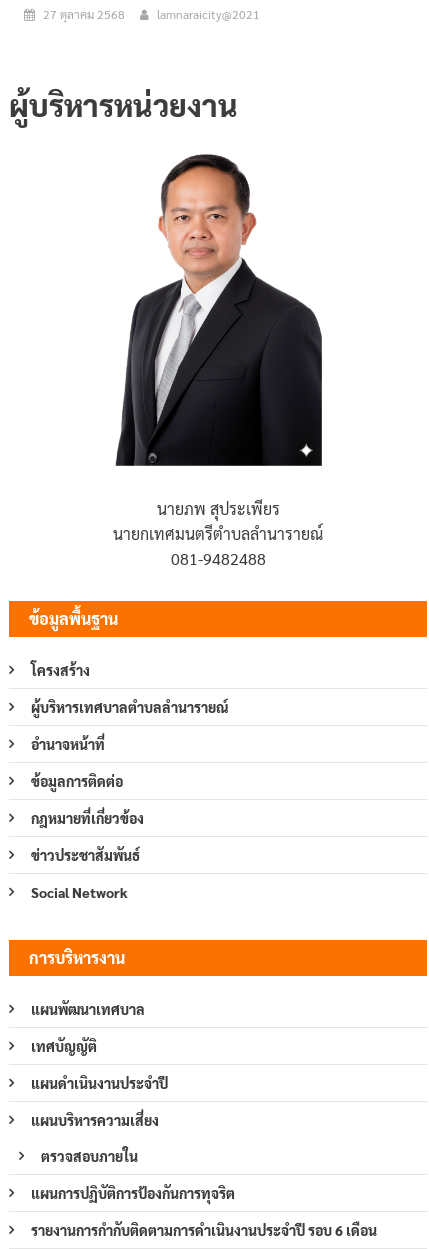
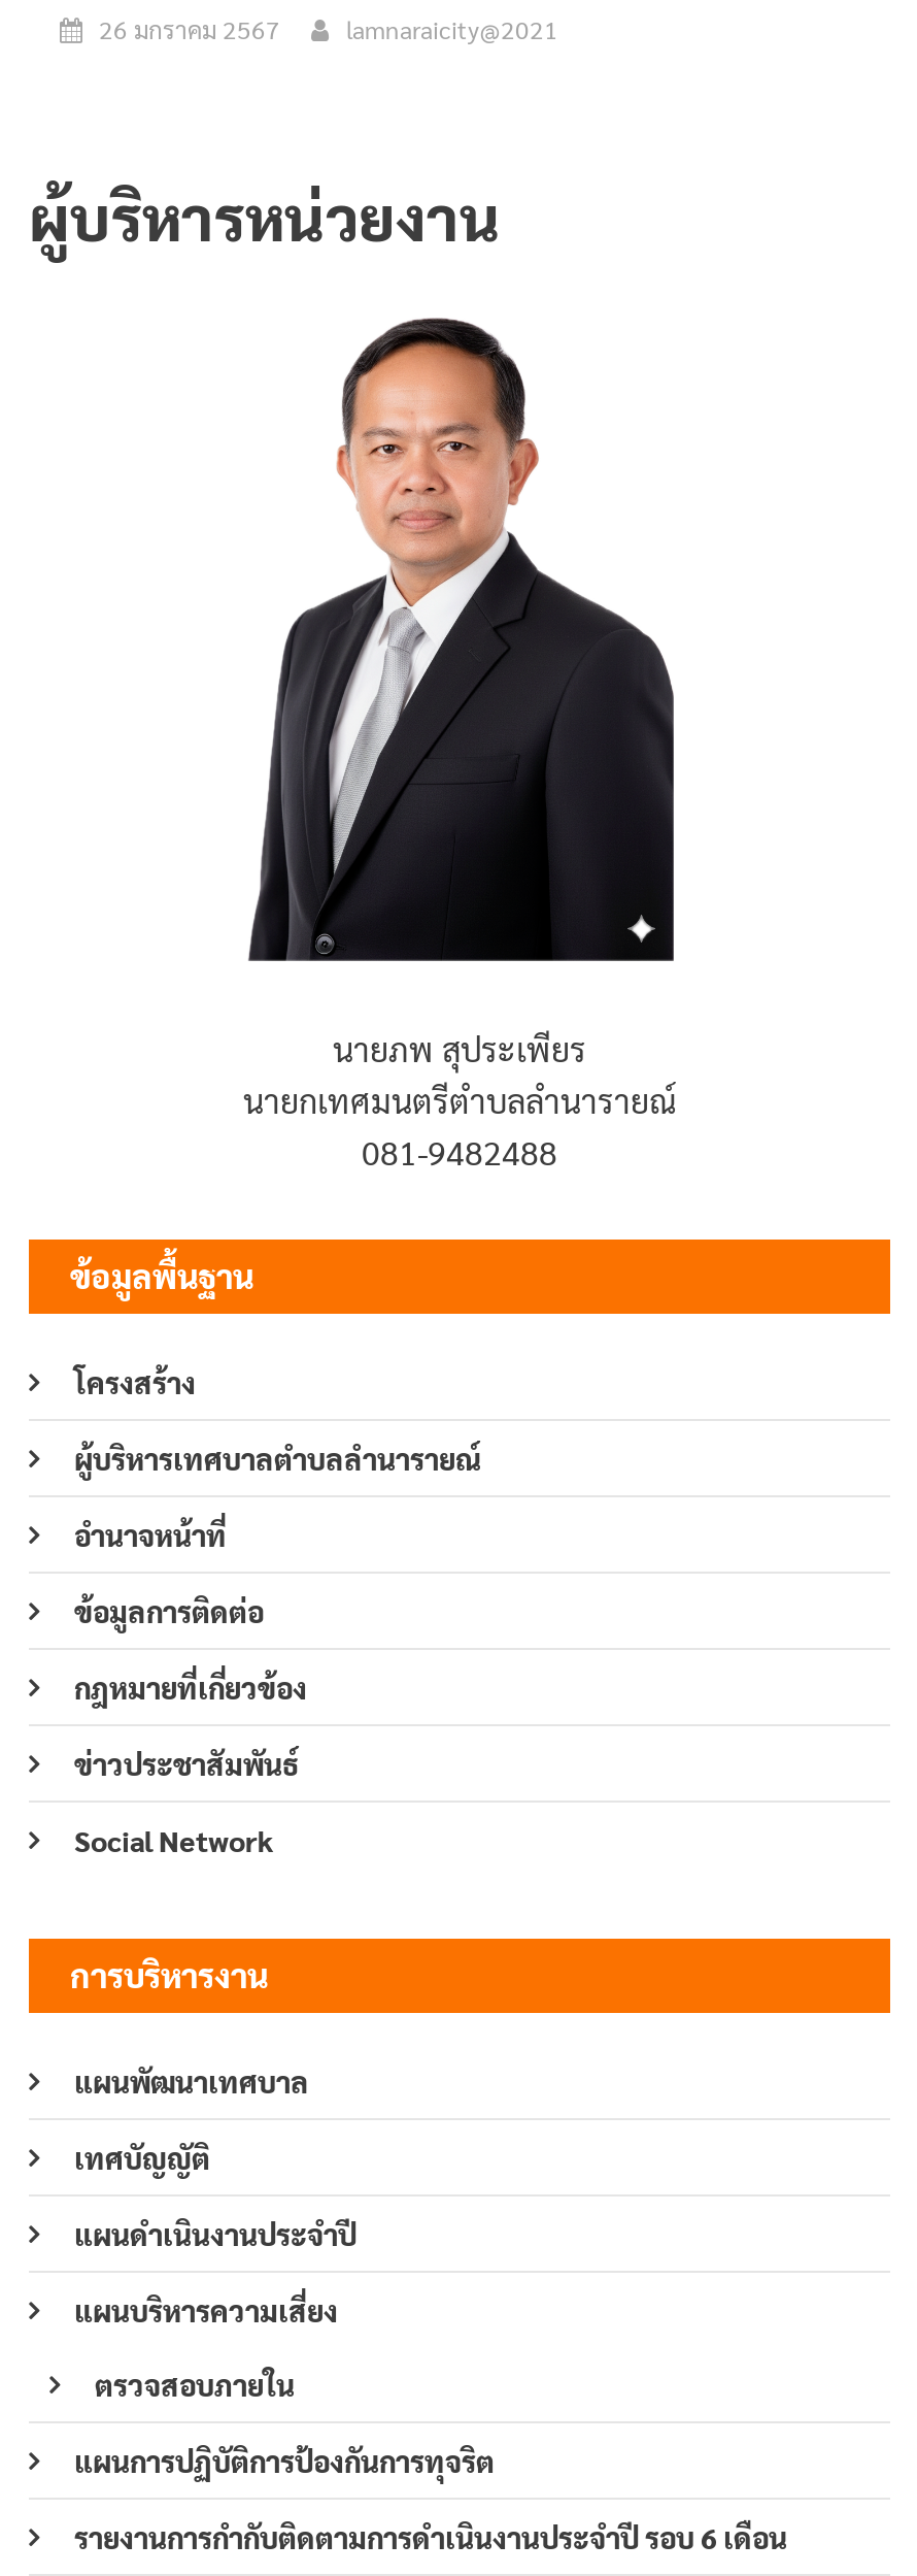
[43,6,125,22] 27 ตุลาคม 2568 -> [99,12,280,45] 26 มกราคม 2567

